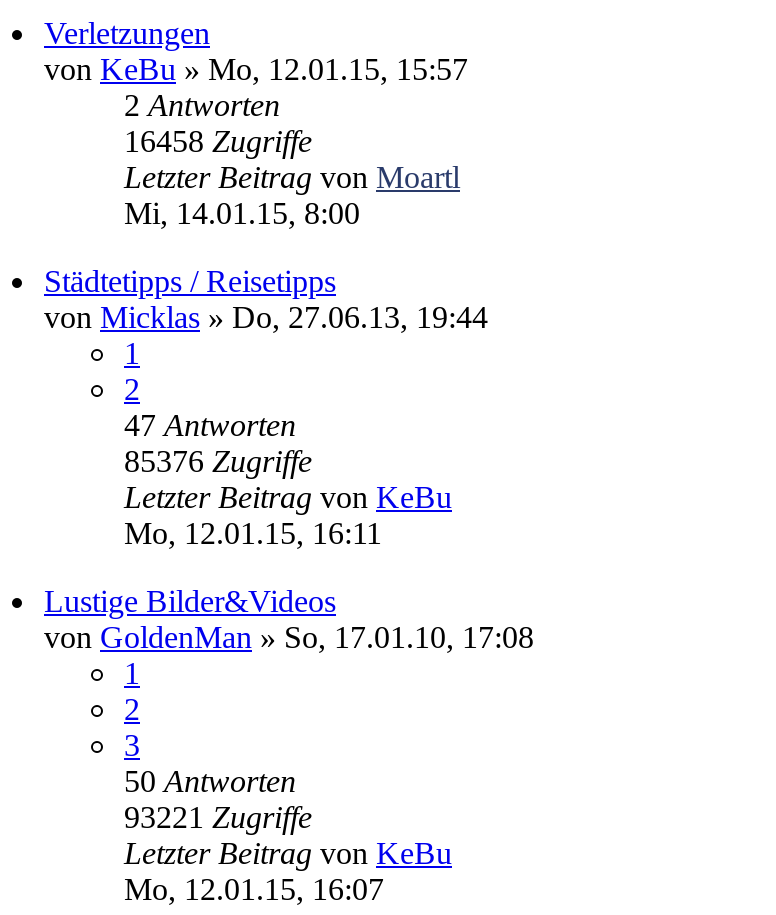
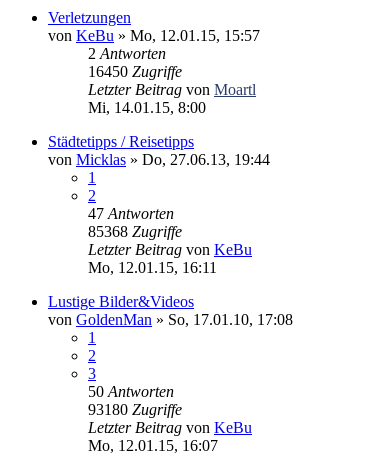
[124,124,312,158] 16458 Zugriffe -> [88,63,182,80] 16450 Zugriffe
[124,444,312,478] 85376 Zugriffe -> [88,223,182,240] 85368 Zugriffe
[124,800,312,834] 93221 Zugriffe -> [88,401,182,418] 93180 Zugriffe

